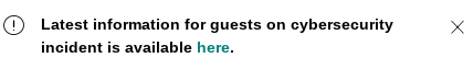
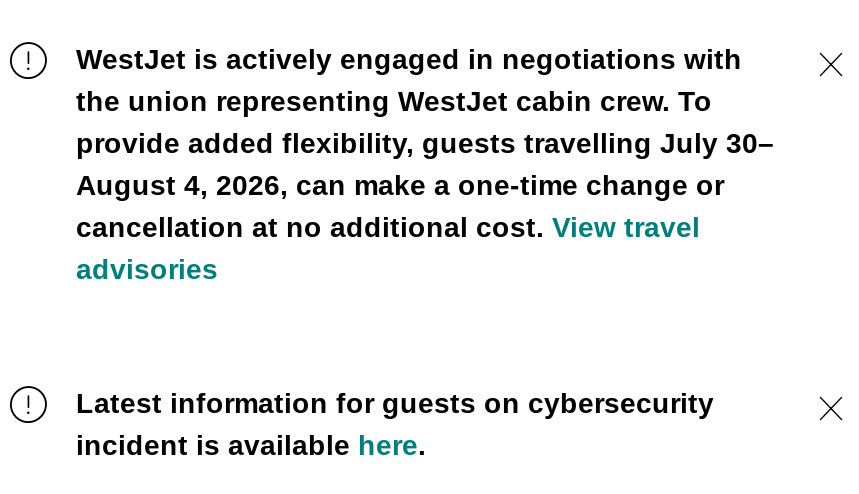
none -> [76,43,774,285] WestJet is actively engaged in negotiations with | the union representing WestJet cabin crew. To | provide added flexibility, guests travelling July 30– | August 4, 2026, can make a one-time change or | cancellation at no additional cost. View travel | advisories

